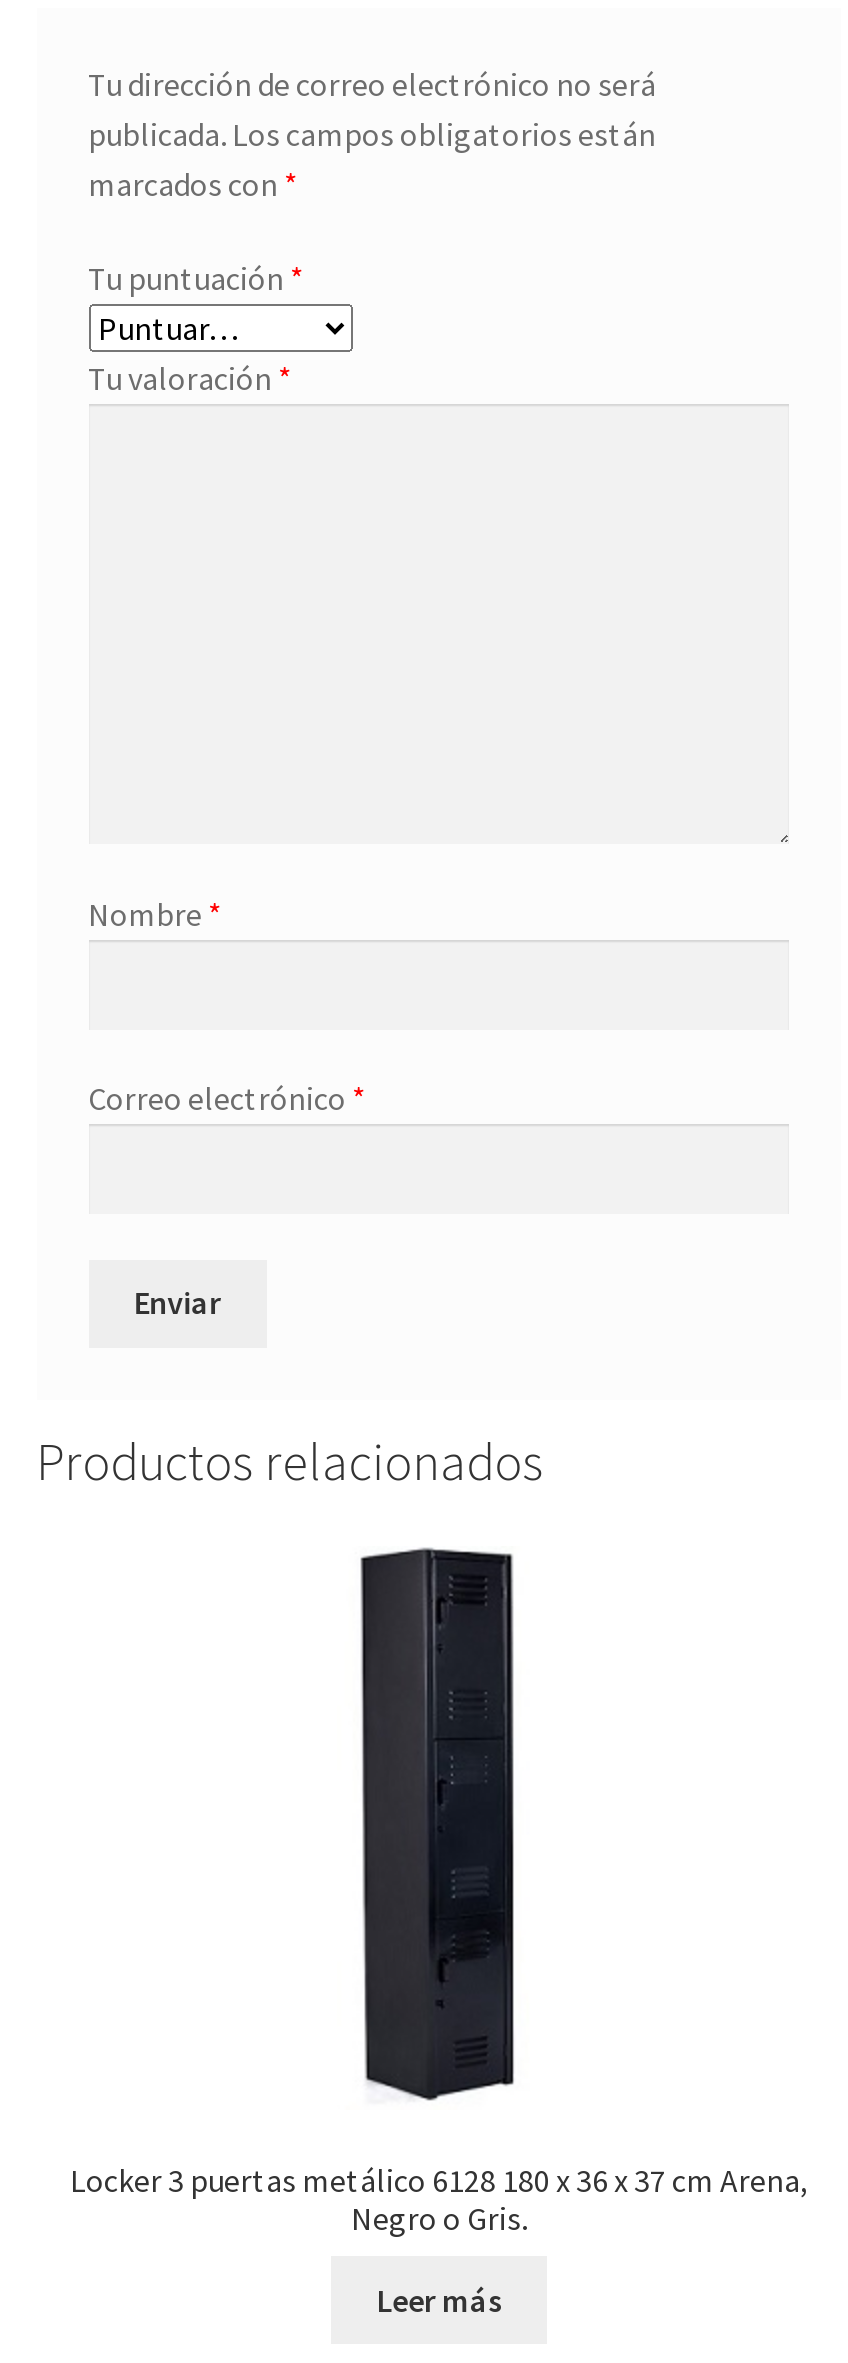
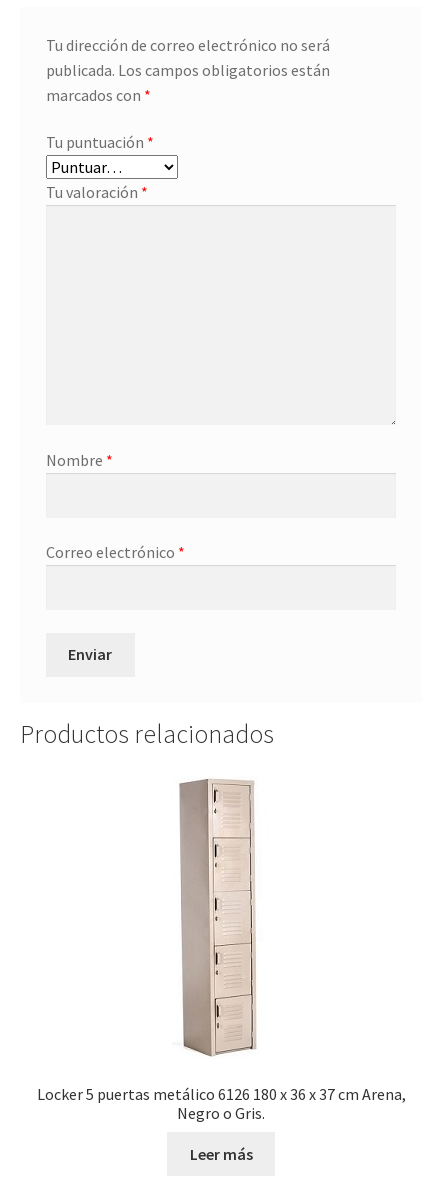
[70,1546,808,2200] [image] | Locker 3 puertas metálico 6128 180 x 36 x 37 cm Arena, -> [36,778,405,1104] [image] | Locker 5 puertas metálico 6126 180 x 36 x 37 cm Arena,

